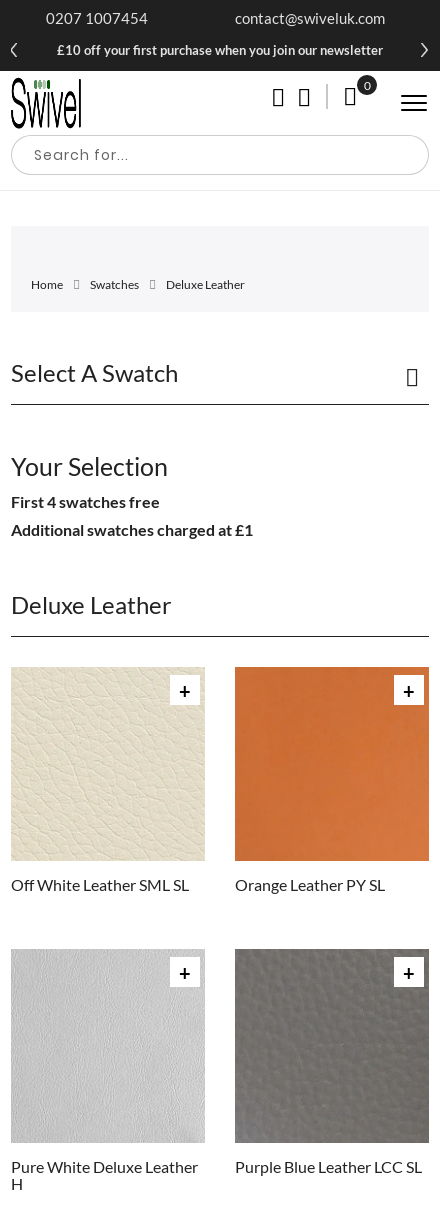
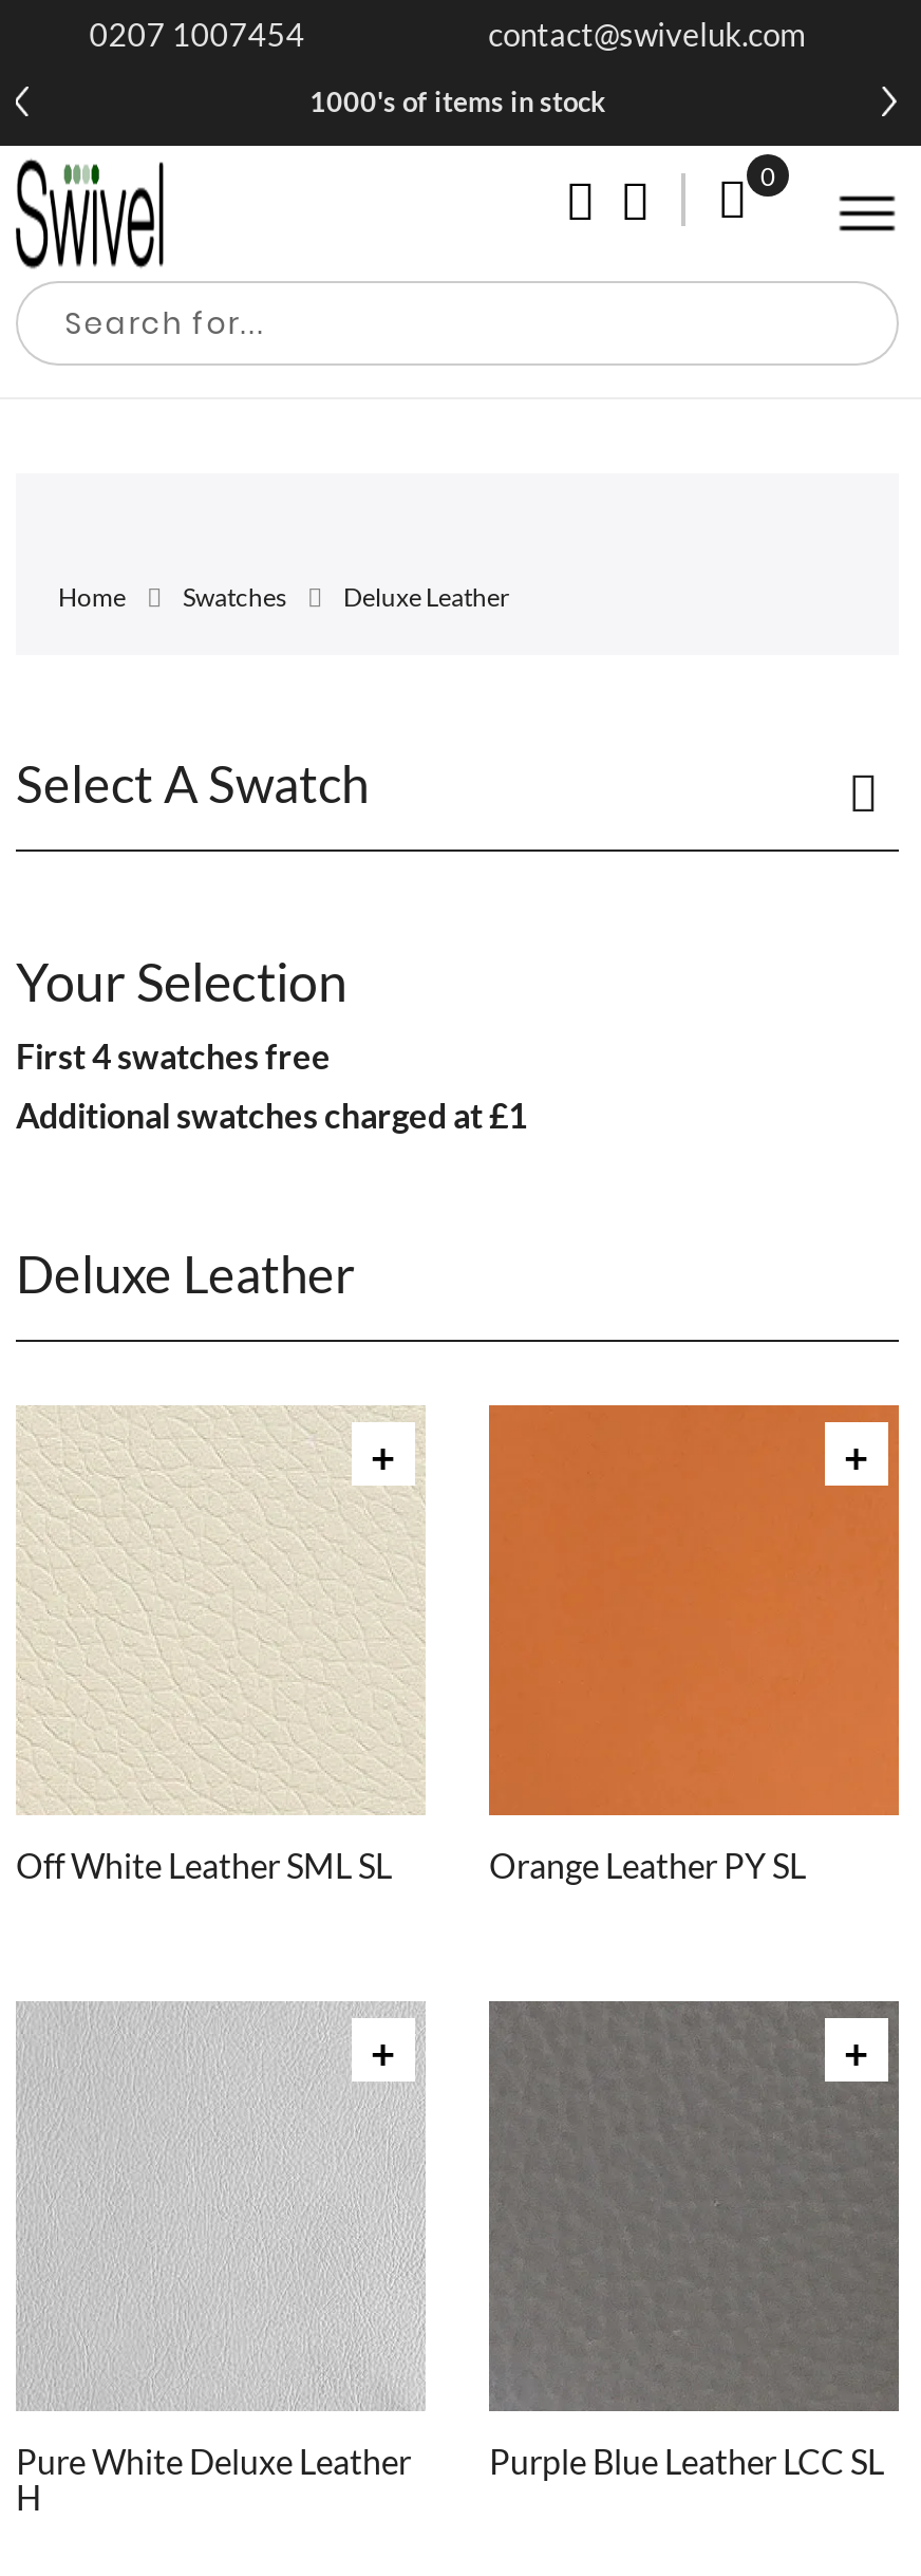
[57,42,383,58] £10 off your first purchase when you join our newsletter -> [309,85,605,118] 1000's of items in stock

